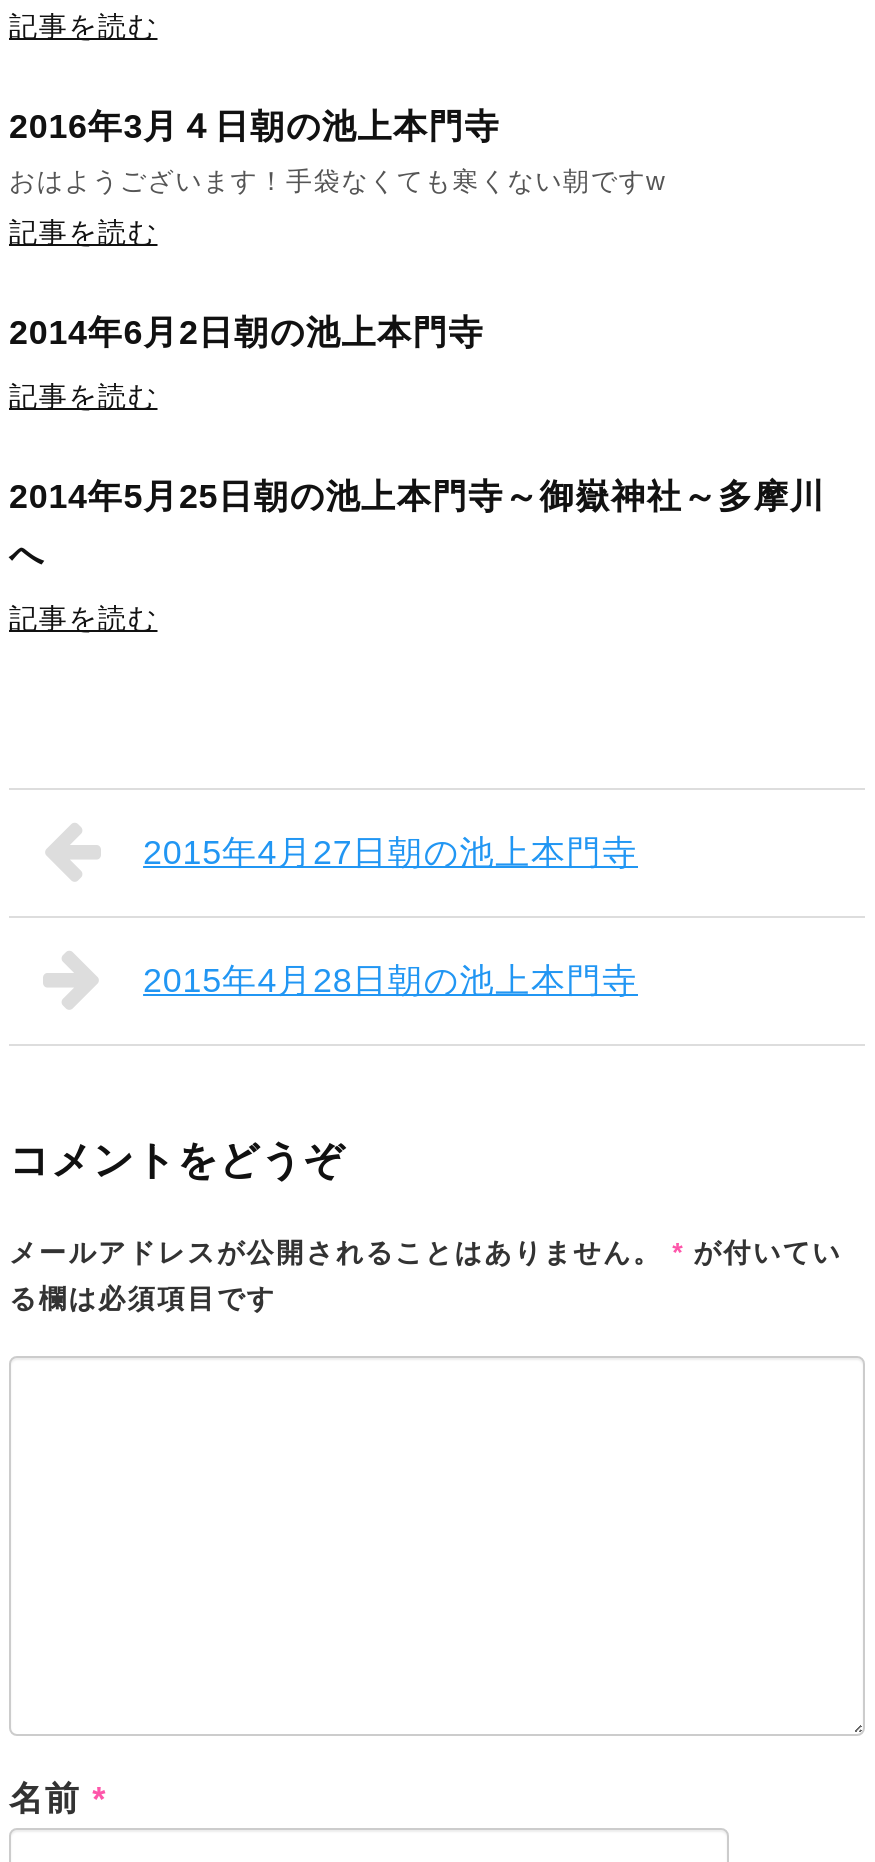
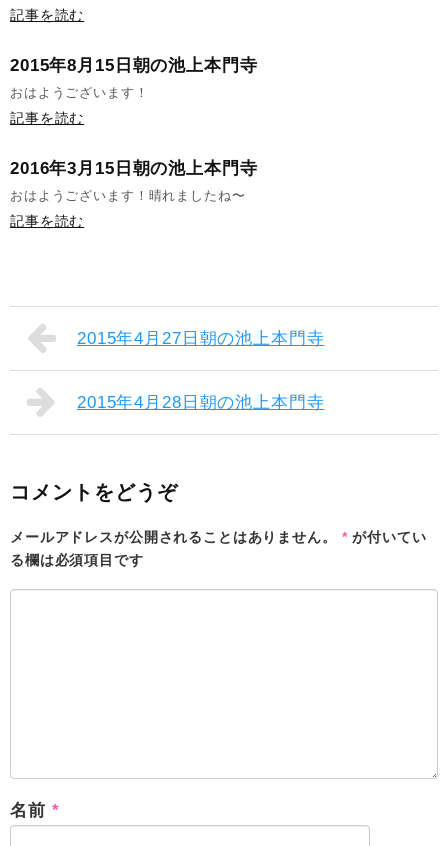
[9,108,500,146] 2016年3月４日朝の池上本門寺 -> [10,55,257,74] 2015年8月15日朝の池上本門寺
[9,166,666,196] おはようございます！手袋なくても寒くない朝ですw -> [10,84,148,99] おはようございます！
[9,314,825,574] 2014年6月2日朝の池上本門寺 | 記事を読む | 2014年5月25日朝の池上本門寺～御嶽神社～多摩川 | へ -> [10,158,257,202] 2016年3月15日朝の池上本門寺 | おはようございます！晴れましたね〜

